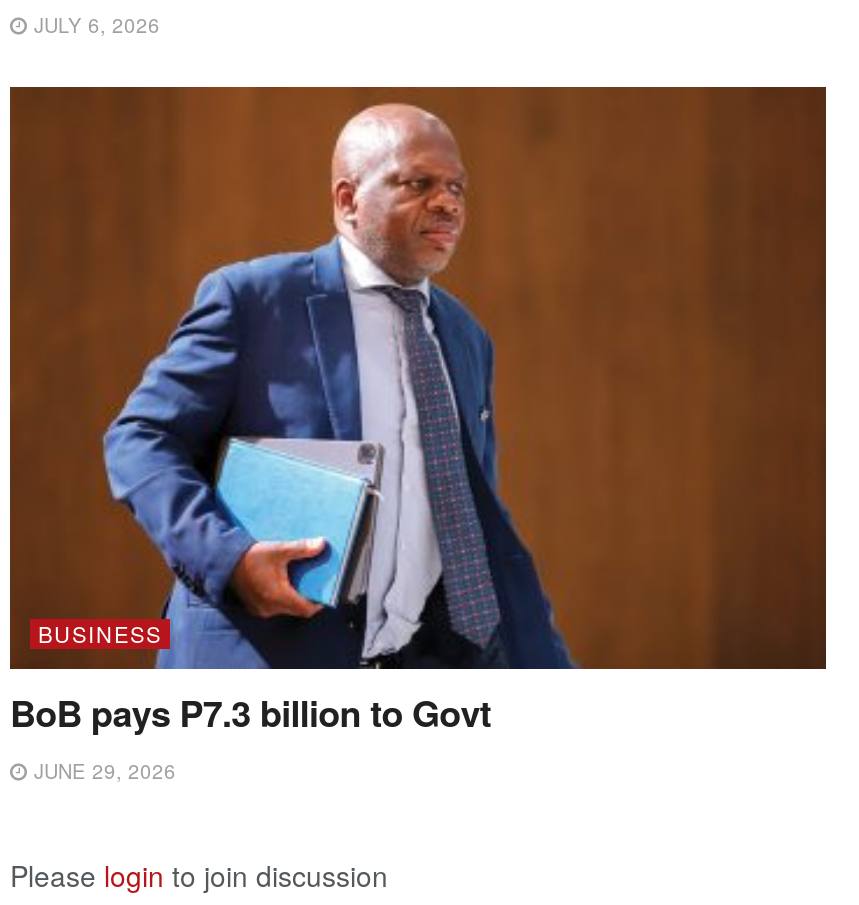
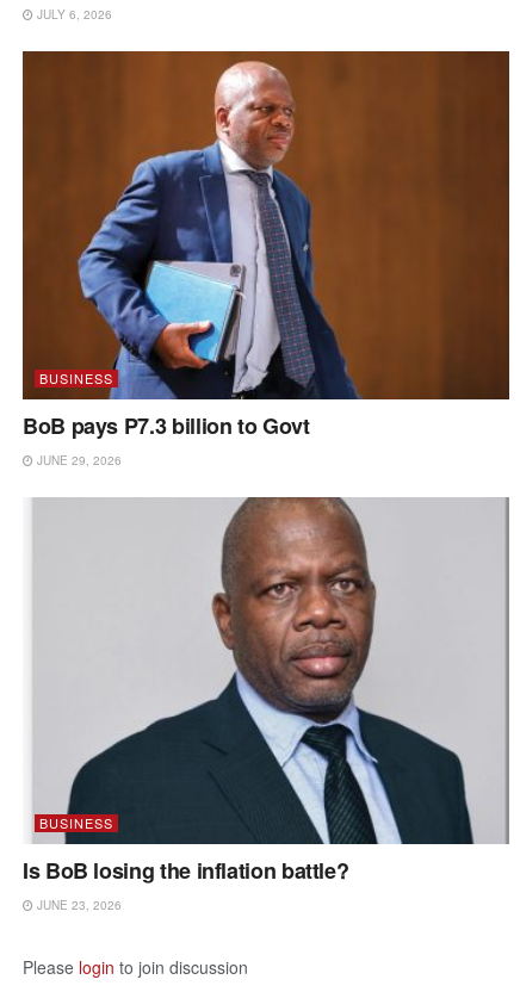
none -> [23,497,509,914] [image] | BUSINESS | Is BoB losing the inflation battle? | JUNE 23, 2026

